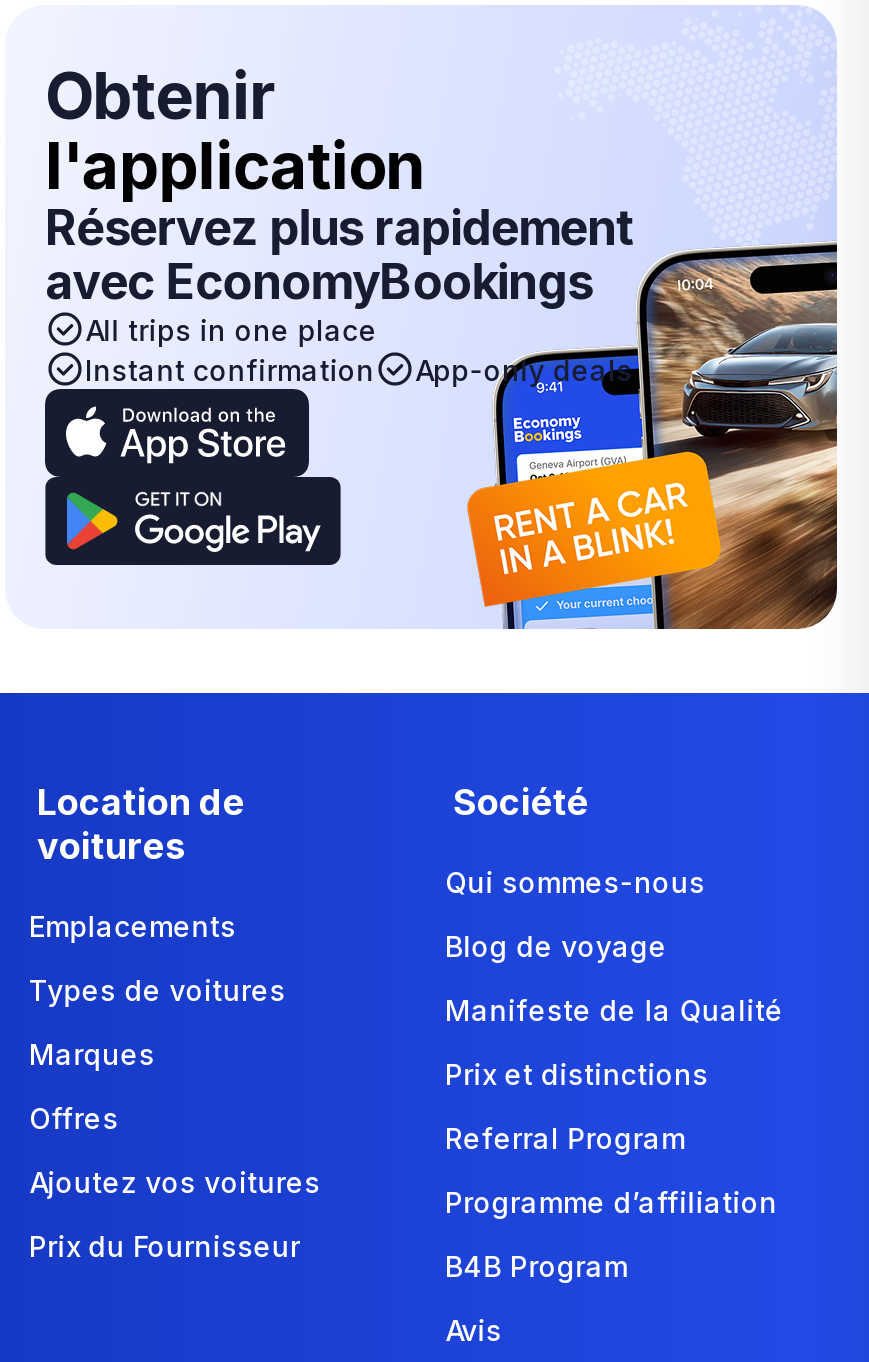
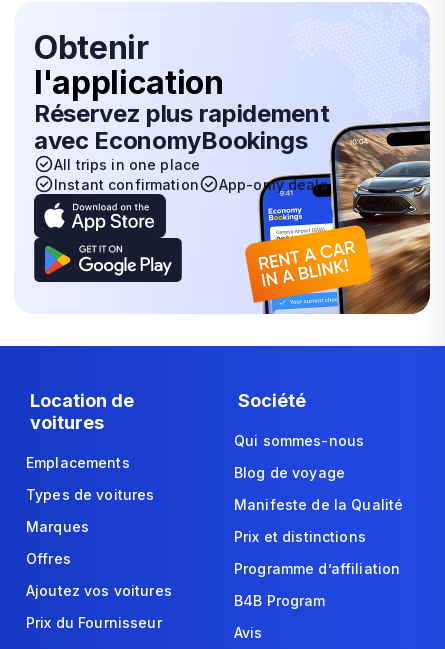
[445,1120,685,1154] Referral Program -> none

